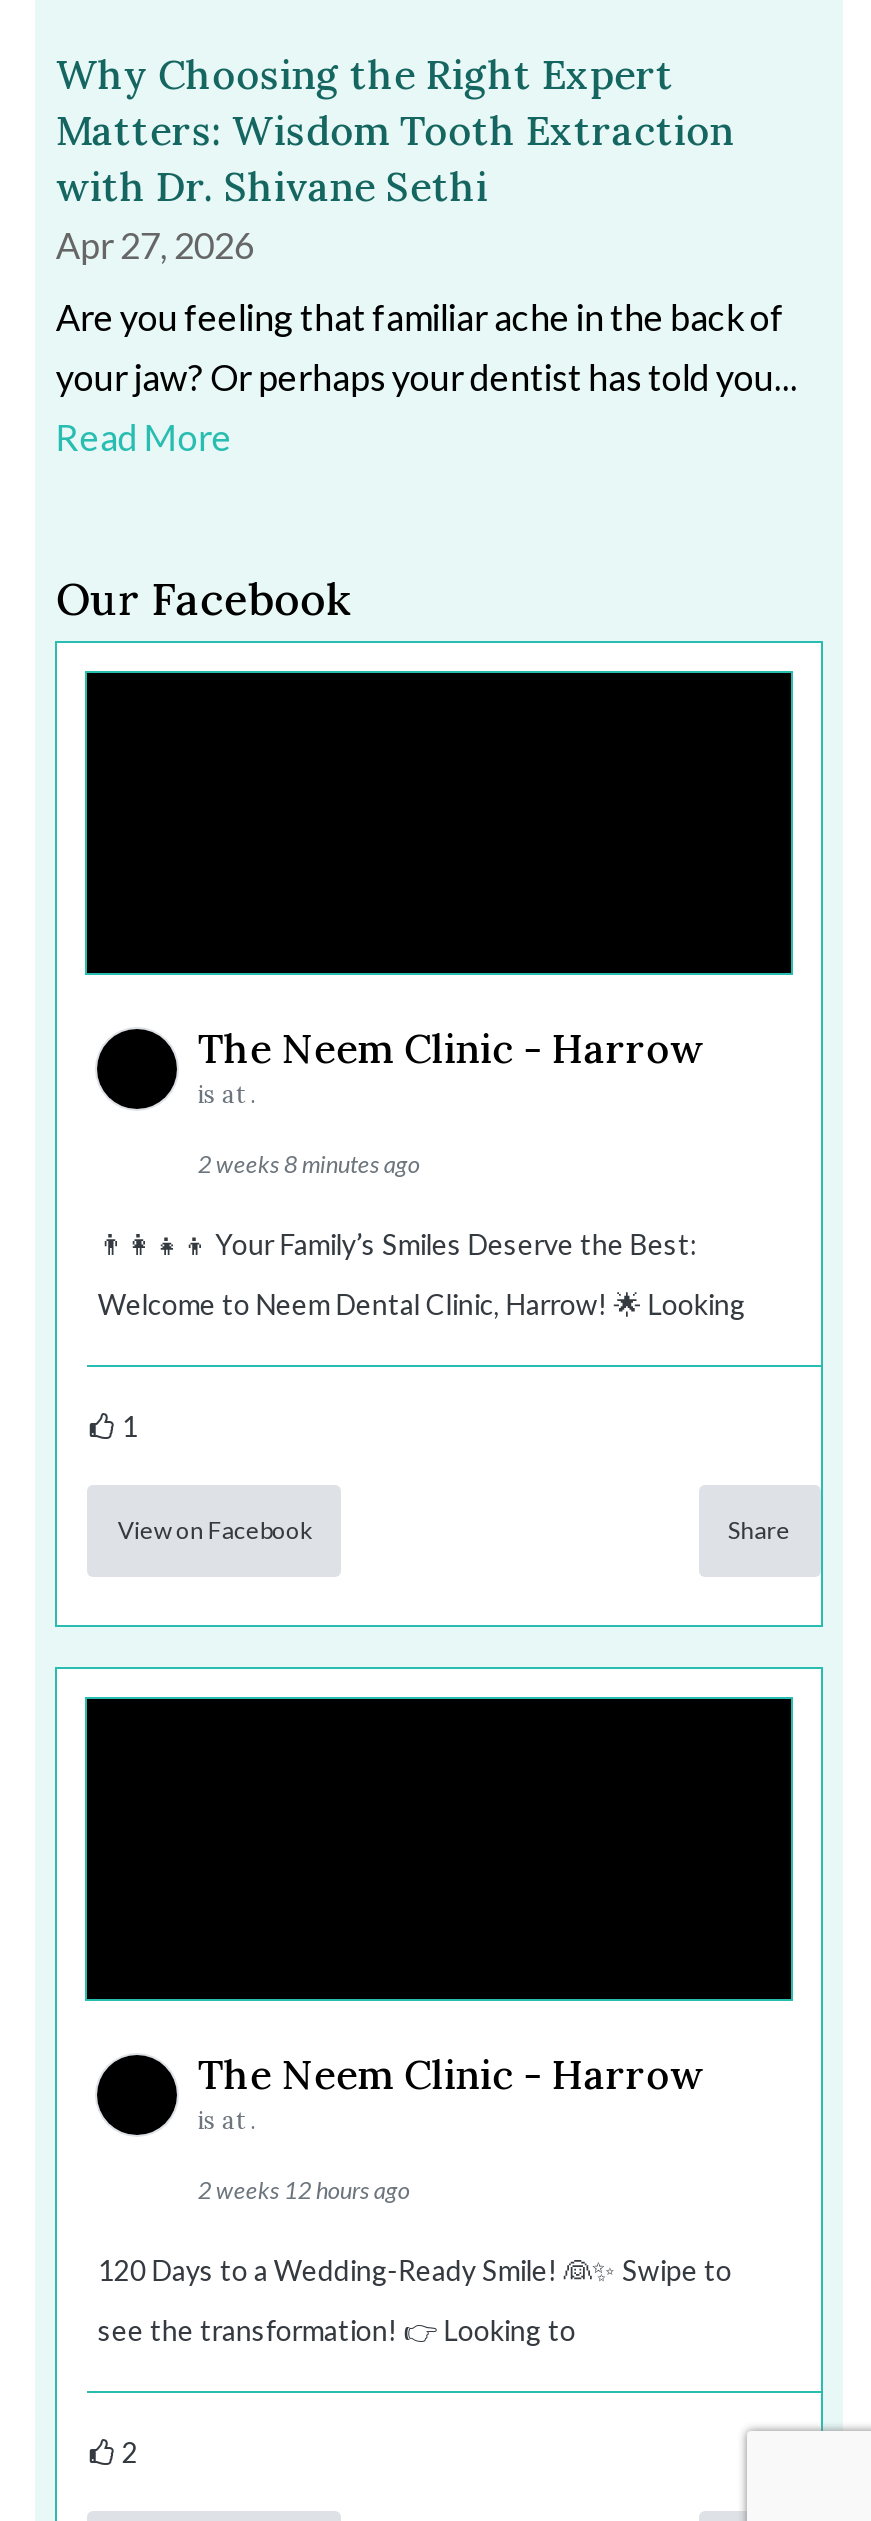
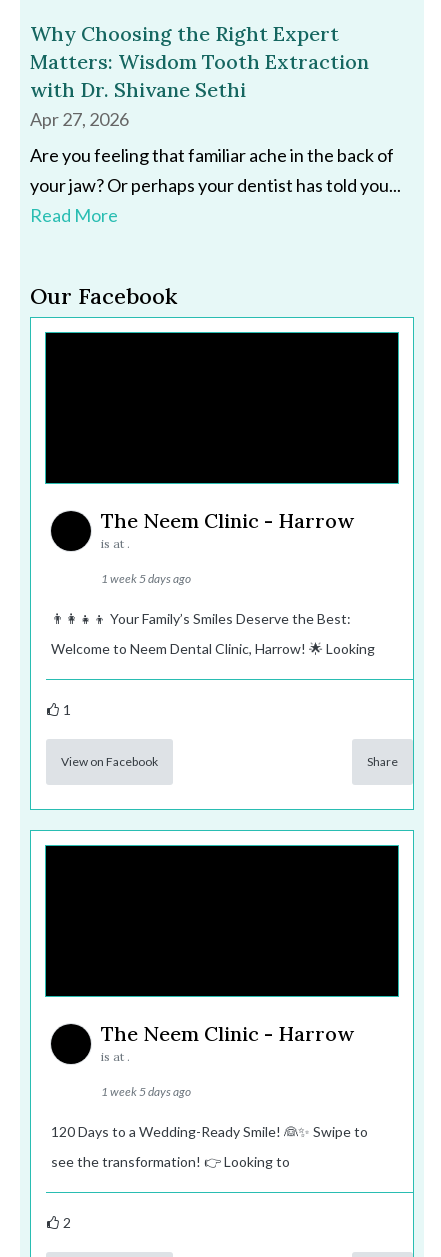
[198,1149,420,1179] 2 weeks 8 minutes ago -> [101,571,191,586] 1 week 5 days ago
[198,2175,410,2205] 2 weeks 12 hours ago -> [101,1084,191,1099] 1 week 5 days ago

